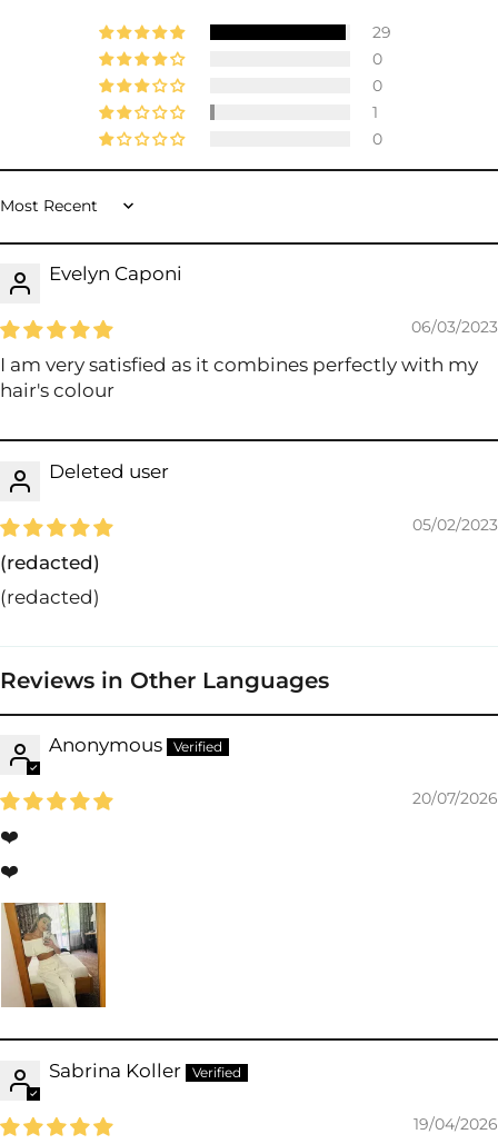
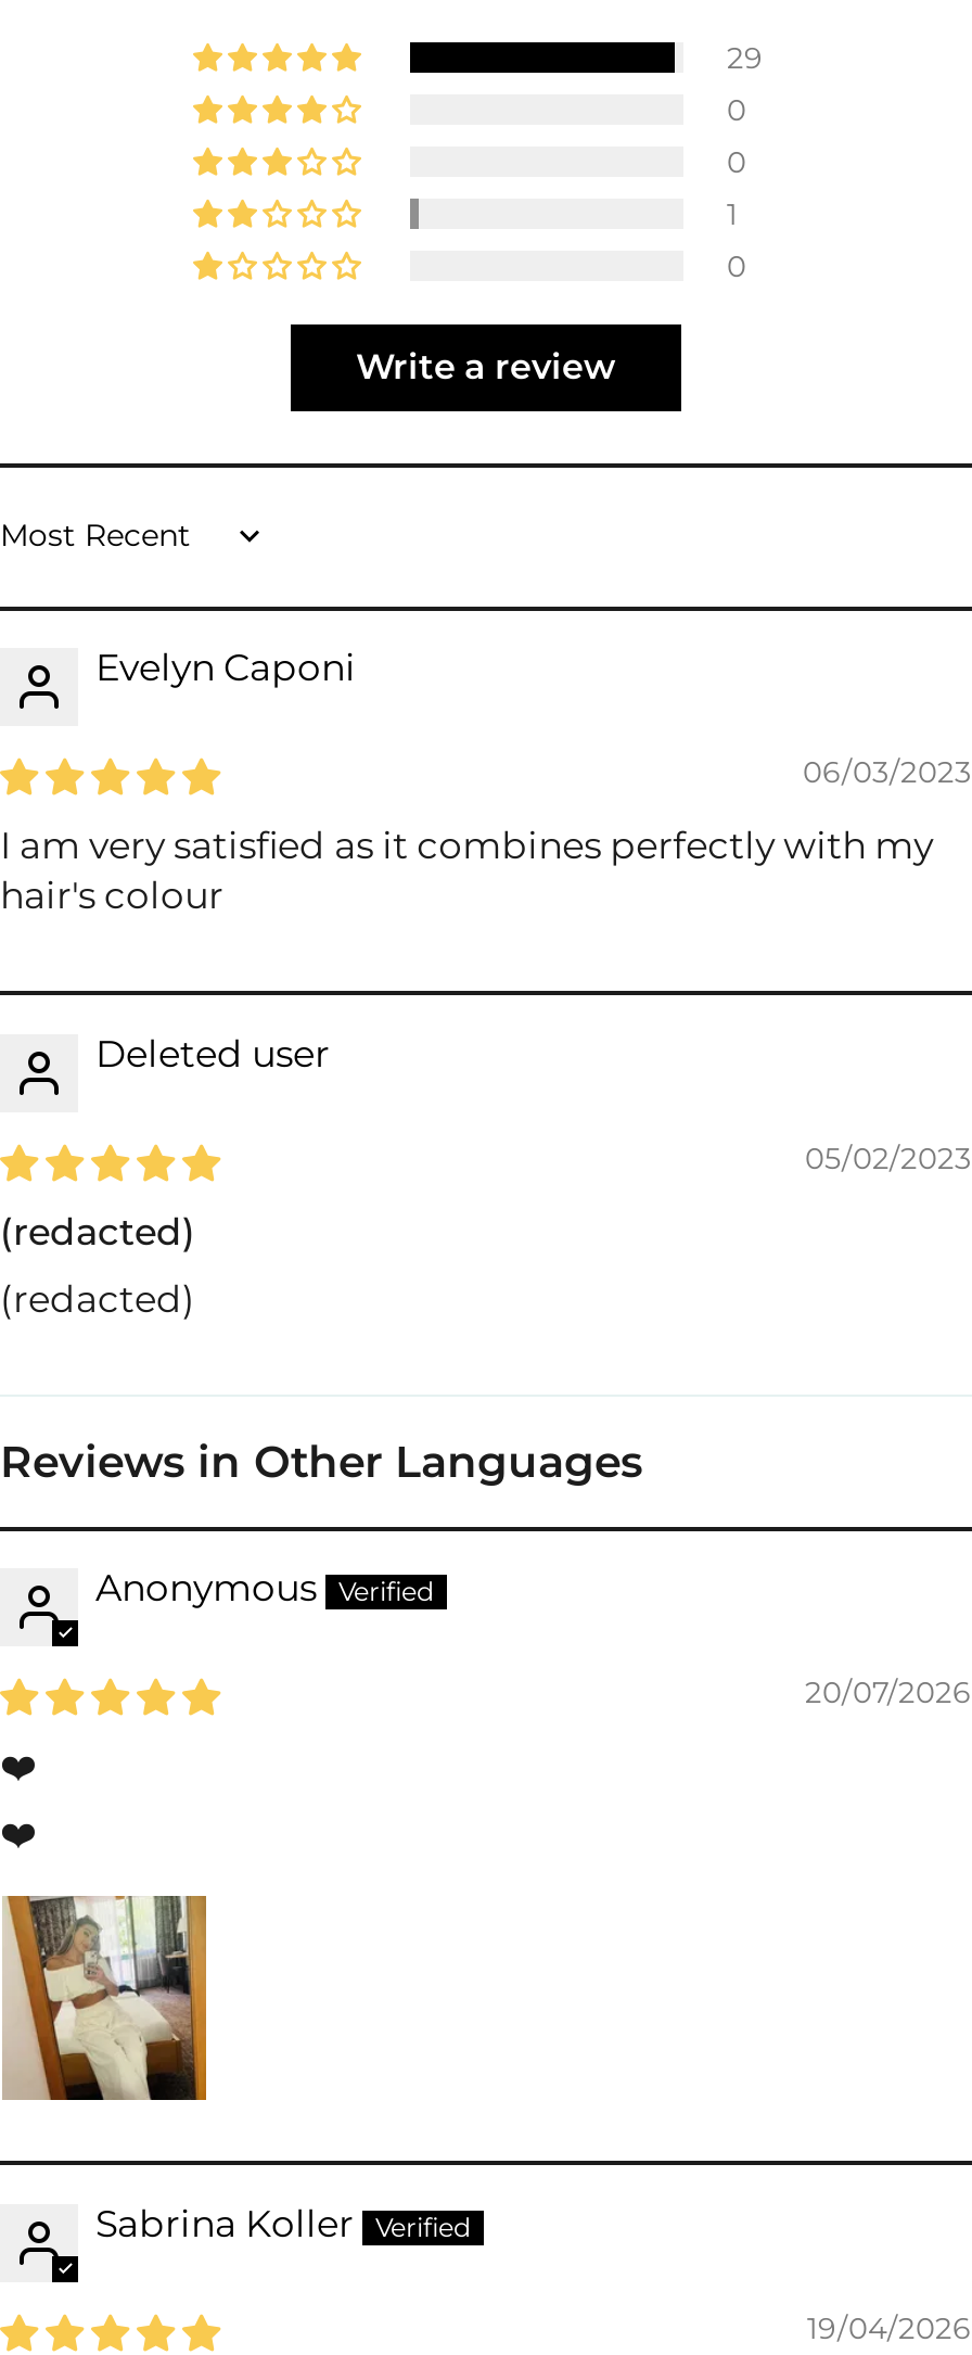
none -> [356,347,616,389] Write a review

